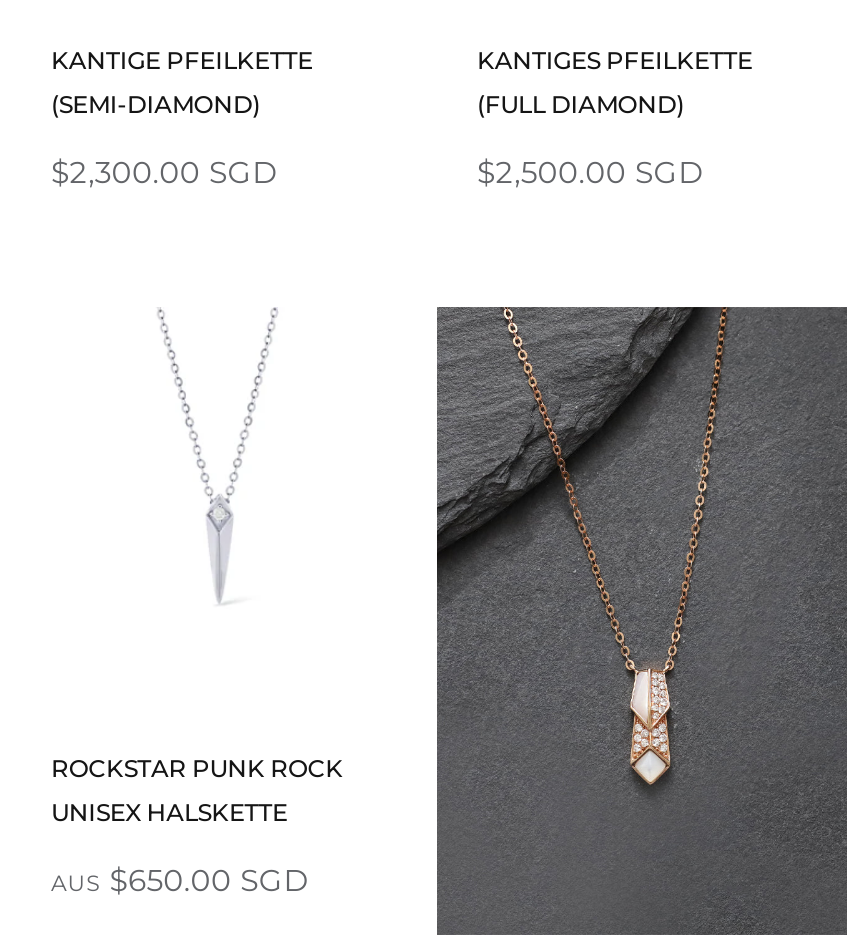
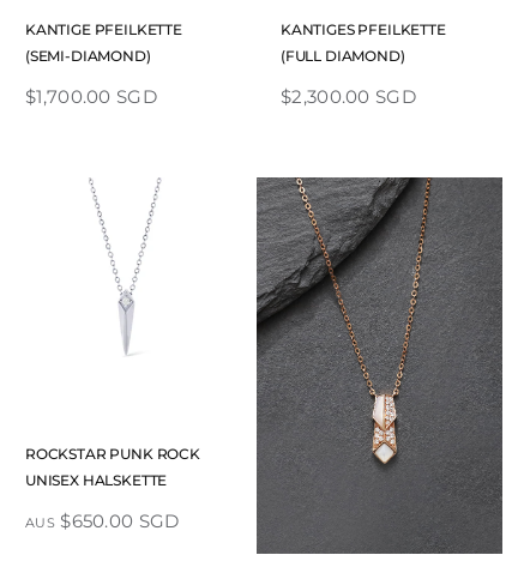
[51,154,277,192] $2,300.00 SGD -> [25,85,157,108] $1,700.00 SGD
[477,154,703,192] $2,500.00 SGD -> [281,85,416,108] $2,300.00 SGD

